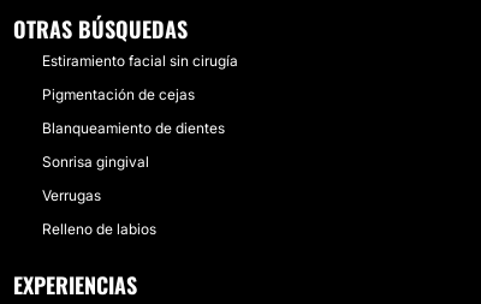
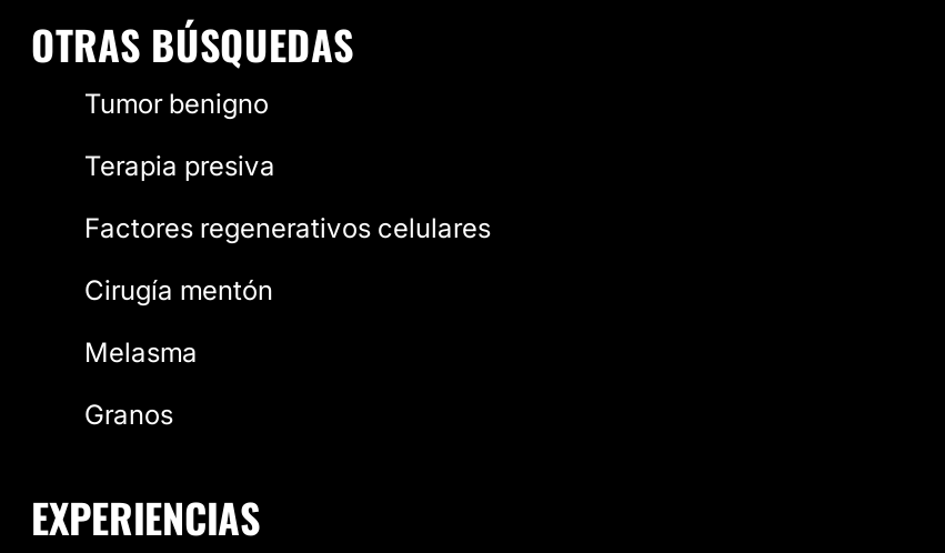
[42,52,238,70] Estiramiento facial sin cirugía -> [84,87,269,120] Tumor benigno
[42,85,195,103] Pigmentación de cejas -> [84,149,275,182] Terapia presiva
[42,119,225,137] Blanqueamiento de dientes -> [84,211,491,244] Factores regenerativos celulares
[42,153,149,171] Sonrisa gingival -> [84,273,273,306] Cirugía mentón
[42,186,101,204] Verrugas -> [84,335,198,369] Melasma
[42,220,156,238] Relleno de labios -> [84,398,173,431] Granos

